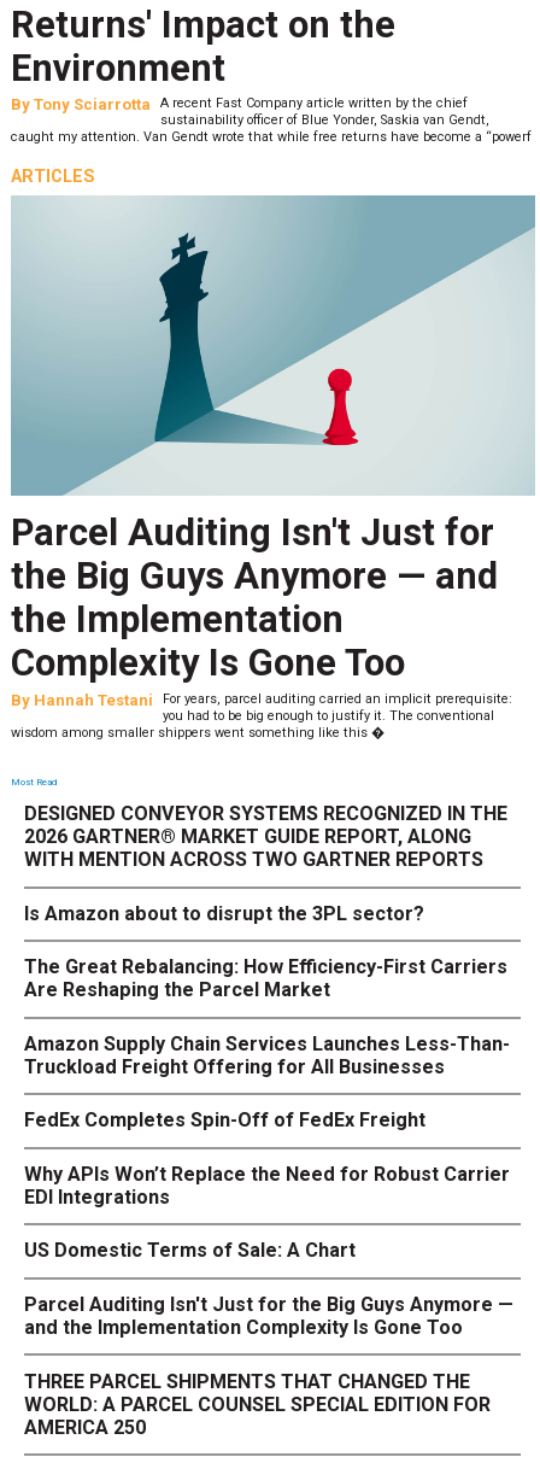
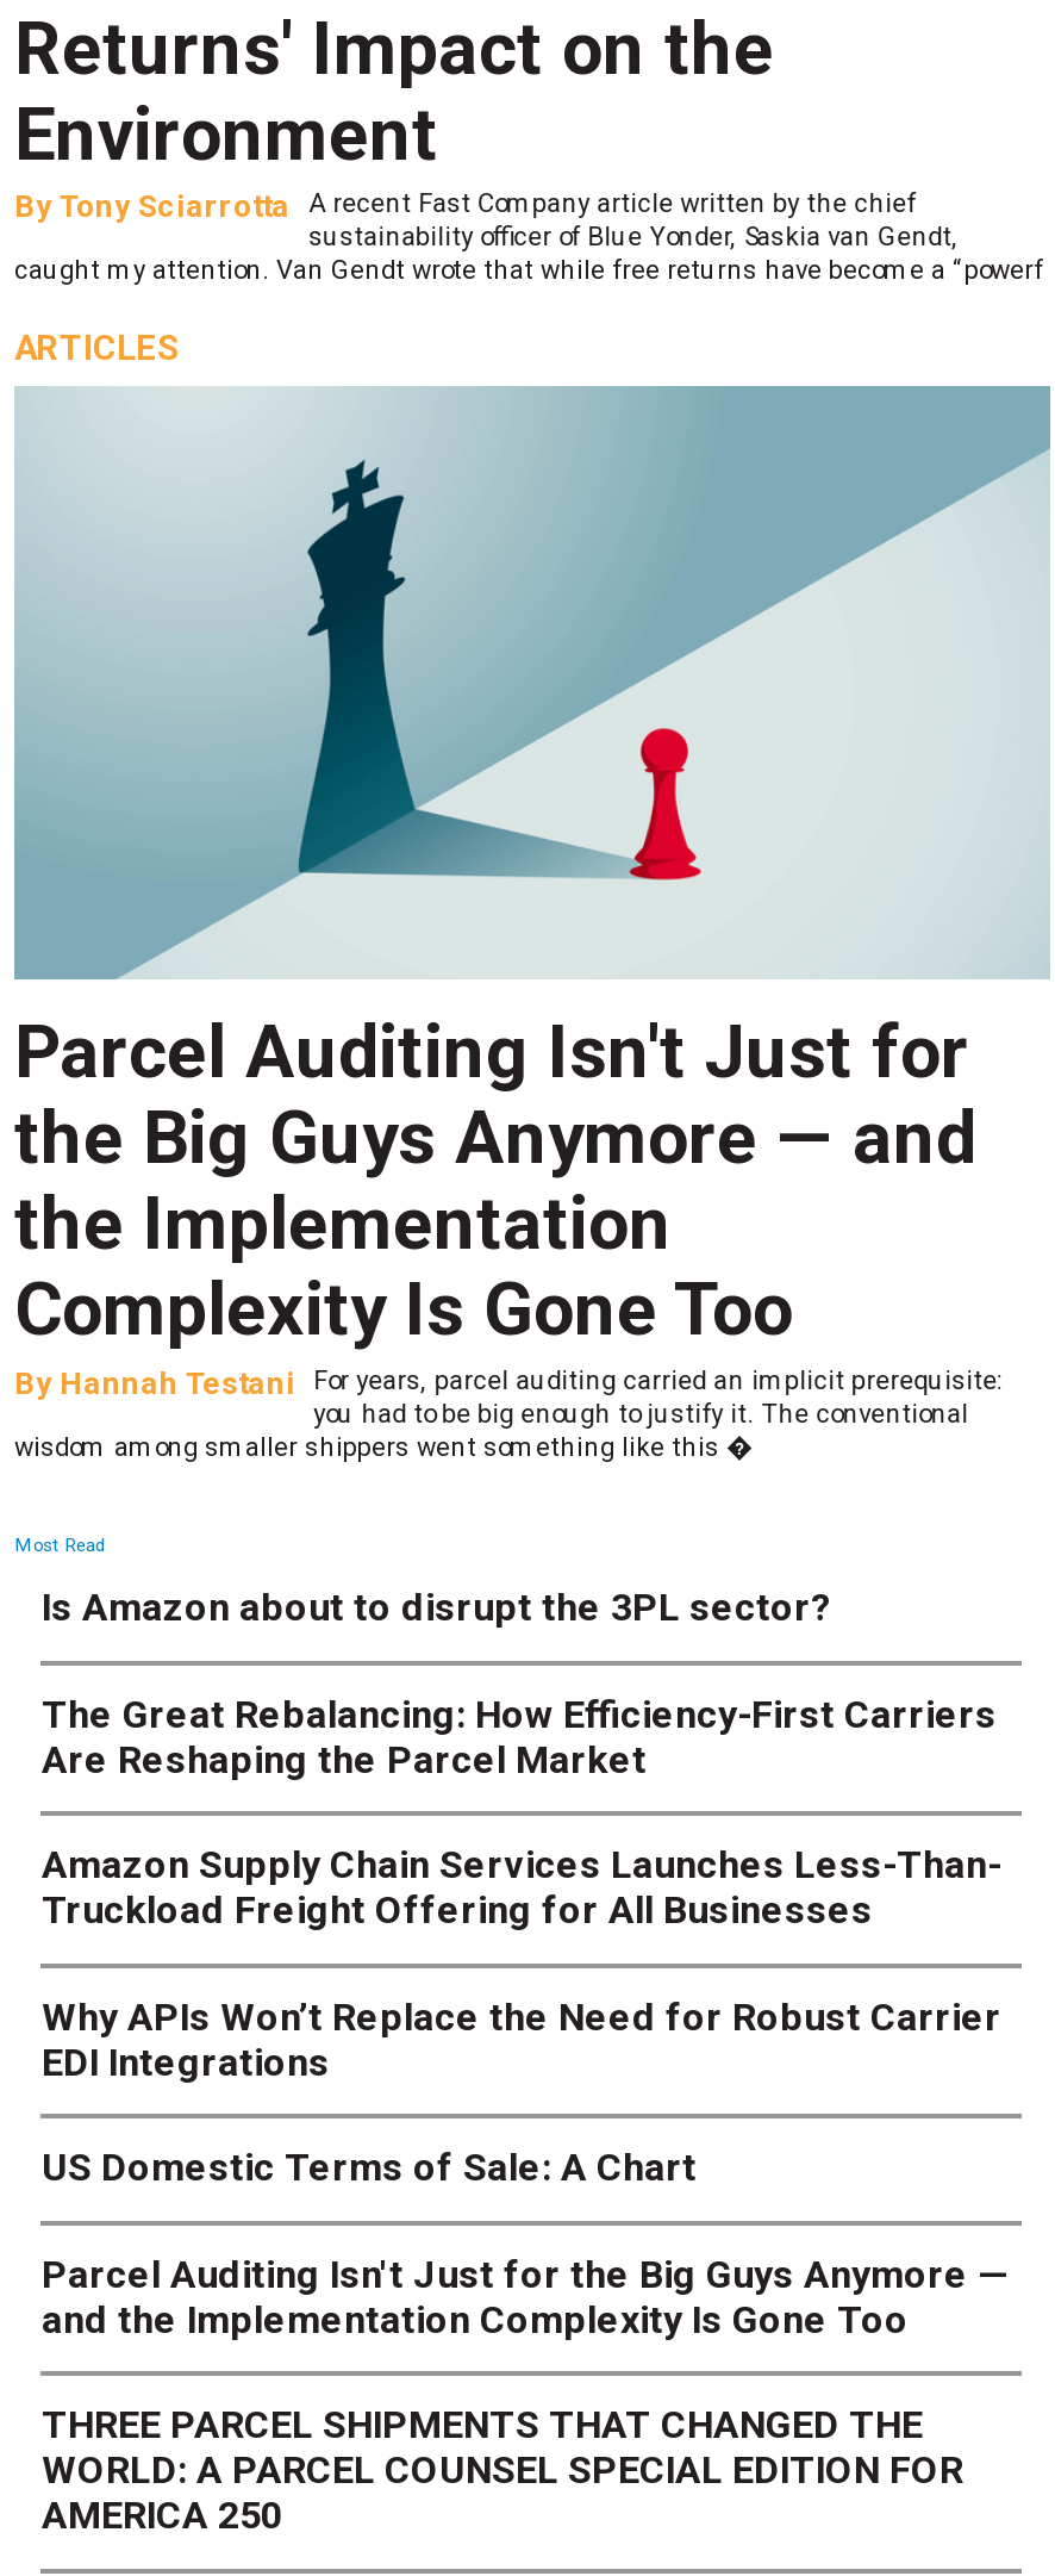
[25,802,508,871] DESIGNED CONVEYOR SYSTEMS RECOGNIZED IN THE | 2026 GARTNER® MARKET GUIDE REPORT, ALONG | WITH MENTION ACROSS TWO GARTNER REPORTS -> none
[25,1109,426,1132] FedEx Completes Spin-Off of FedEx Freight -> none

